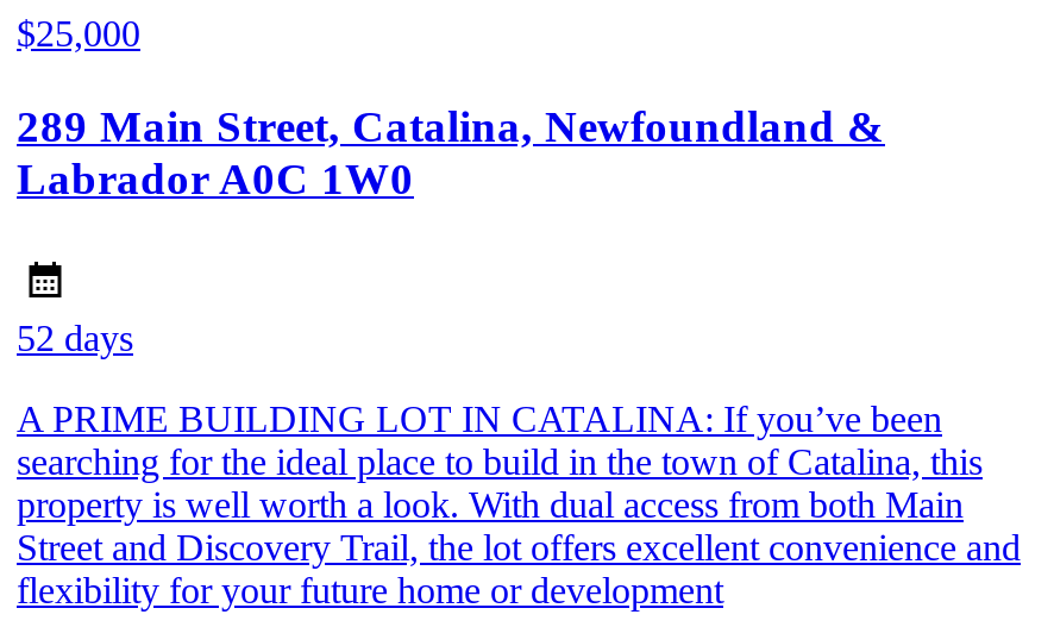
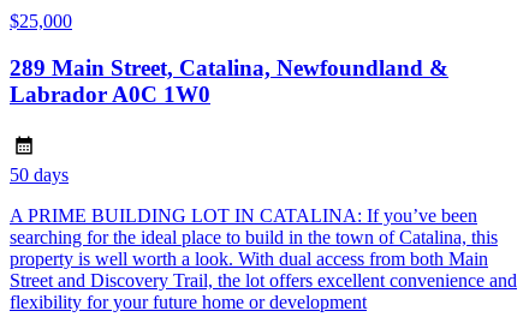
[17,317,133,358] 52 days -> [10,164,69,185] 50 days

